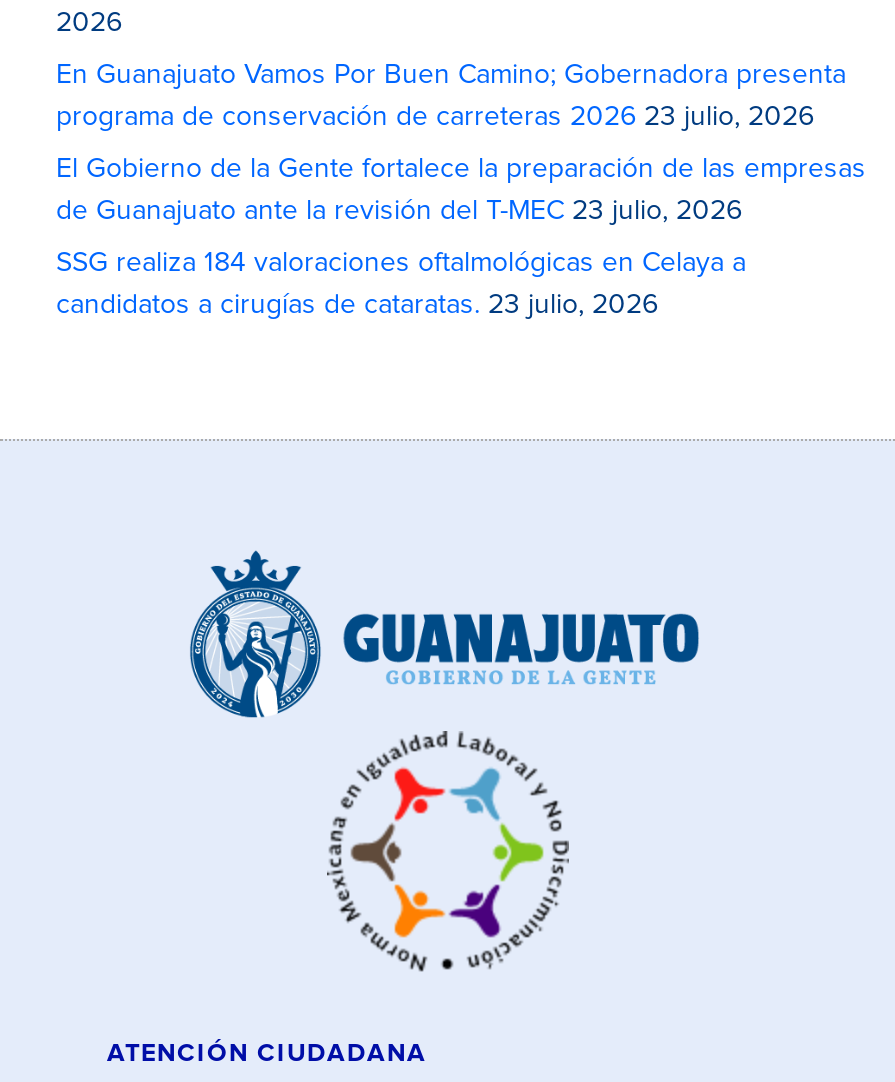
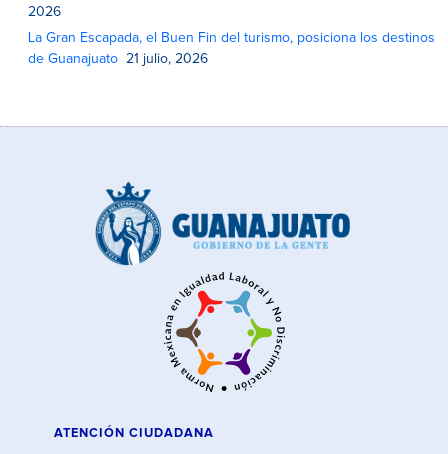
[56,61,866,319] En Guanajuato Vamos Por Buen Camino; Gobernadora presenta | programa de conservación de carreteras 2026 23 julio, 2026 | El Gobierno de la Gente fortalece la preparación de las empresas | de Guanajuato ante la revisión del T-MEC 23 julio, 2026 | SSG realiza 184 valoraciones oftalmológicas en Celaya a | candidatos a cirugías de cataratas. 23 julio, 2026 -> [28,31,435,66] La Gran Escapada, el Buen Fin del turismo, posiciona los destinos | de Guanajuato 21 julio, 2026

